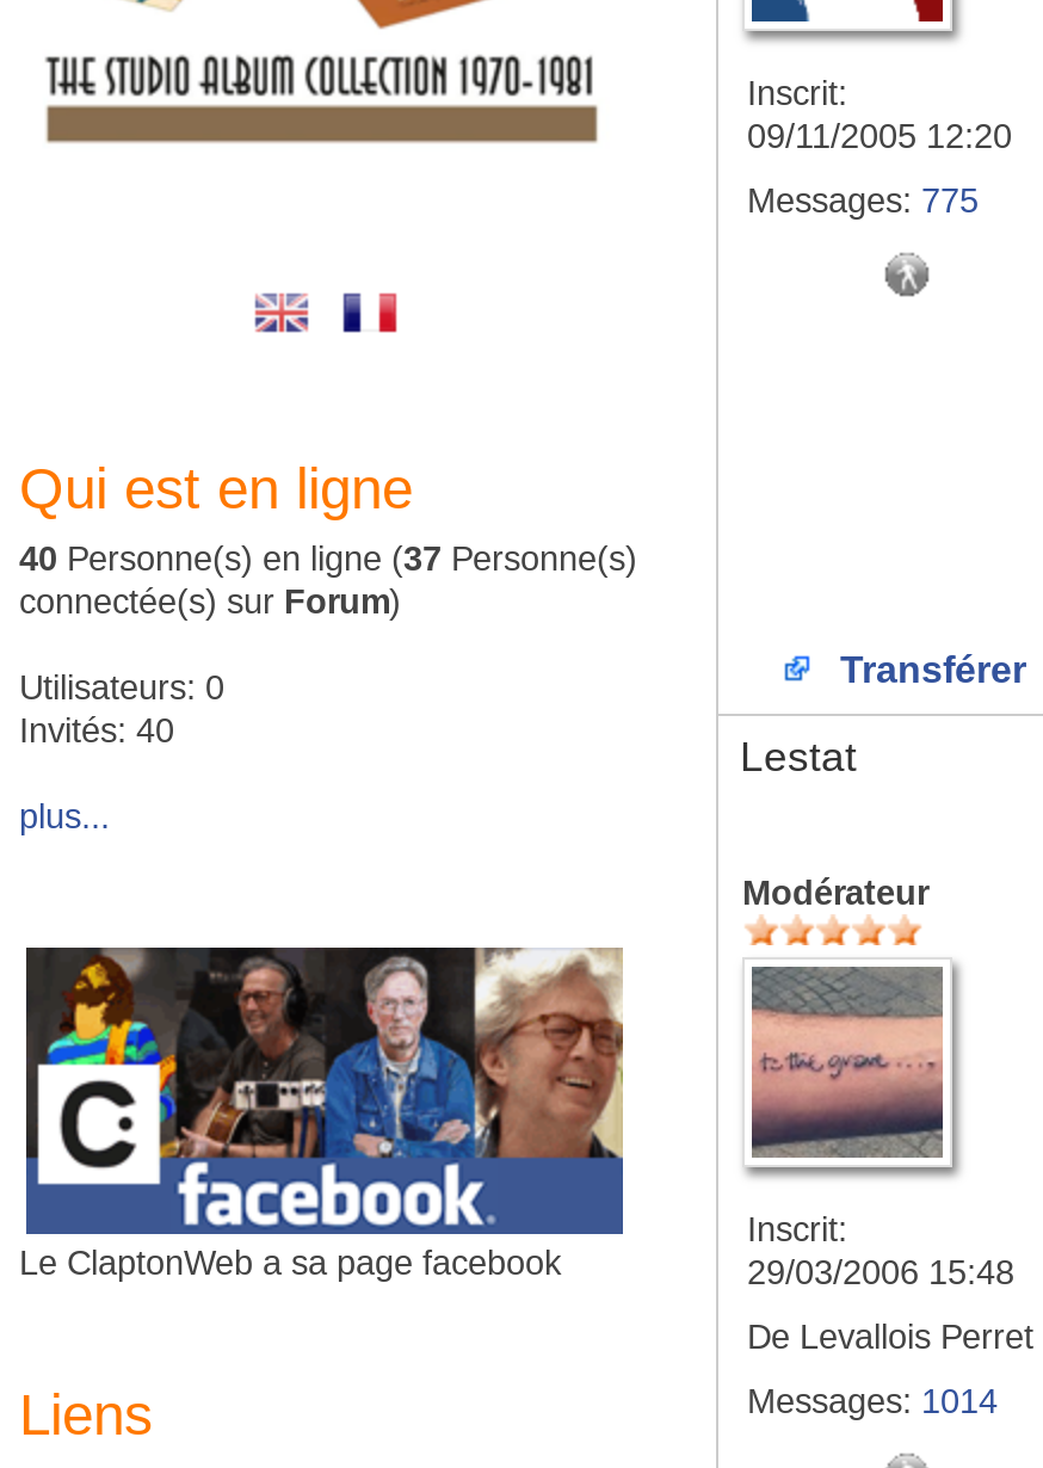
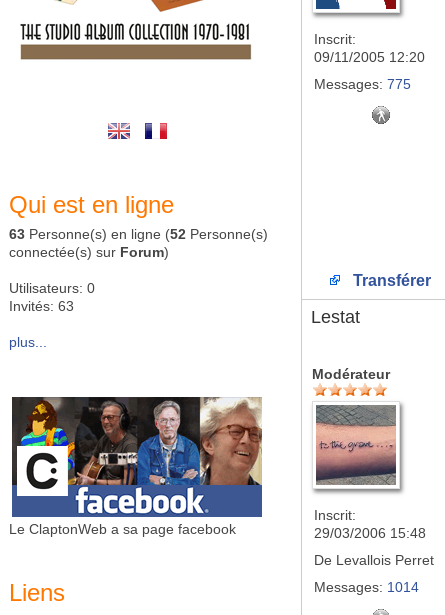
[19,539,637,578] 40 Personne(s) en ligne (37 Personne(s) -> [9,226,268,242] 63 Personne(s) en ligne (52 Personne(s)
[19,711,174,750] Invités: 40 -> [9,298,74,314] Invités: 63

